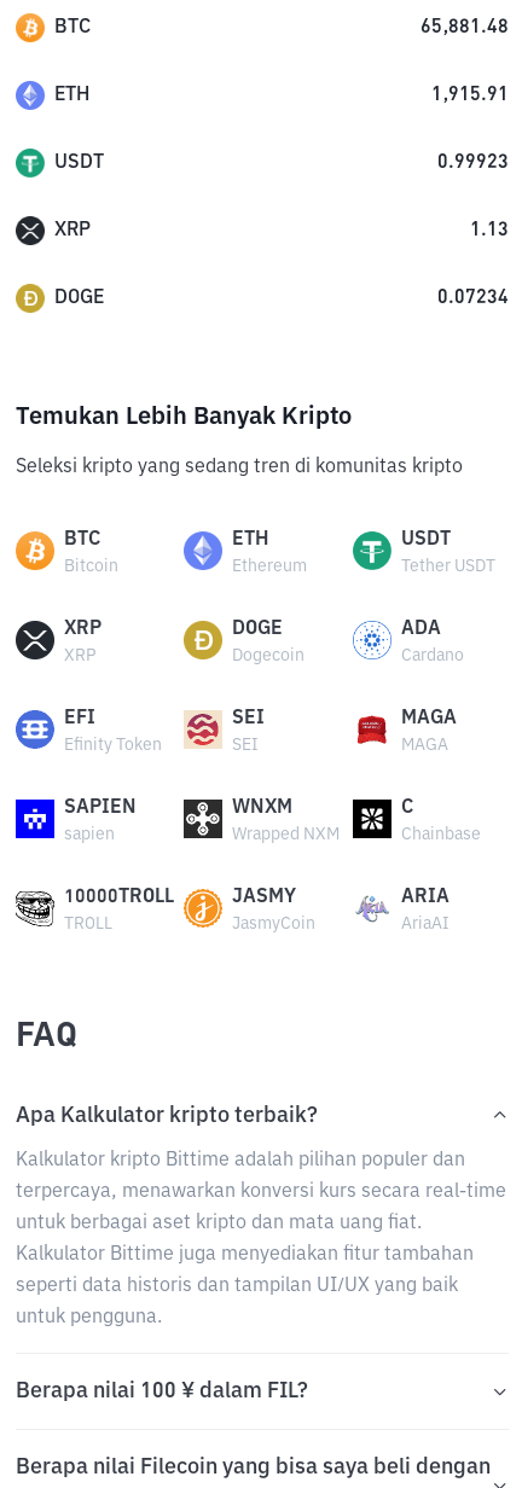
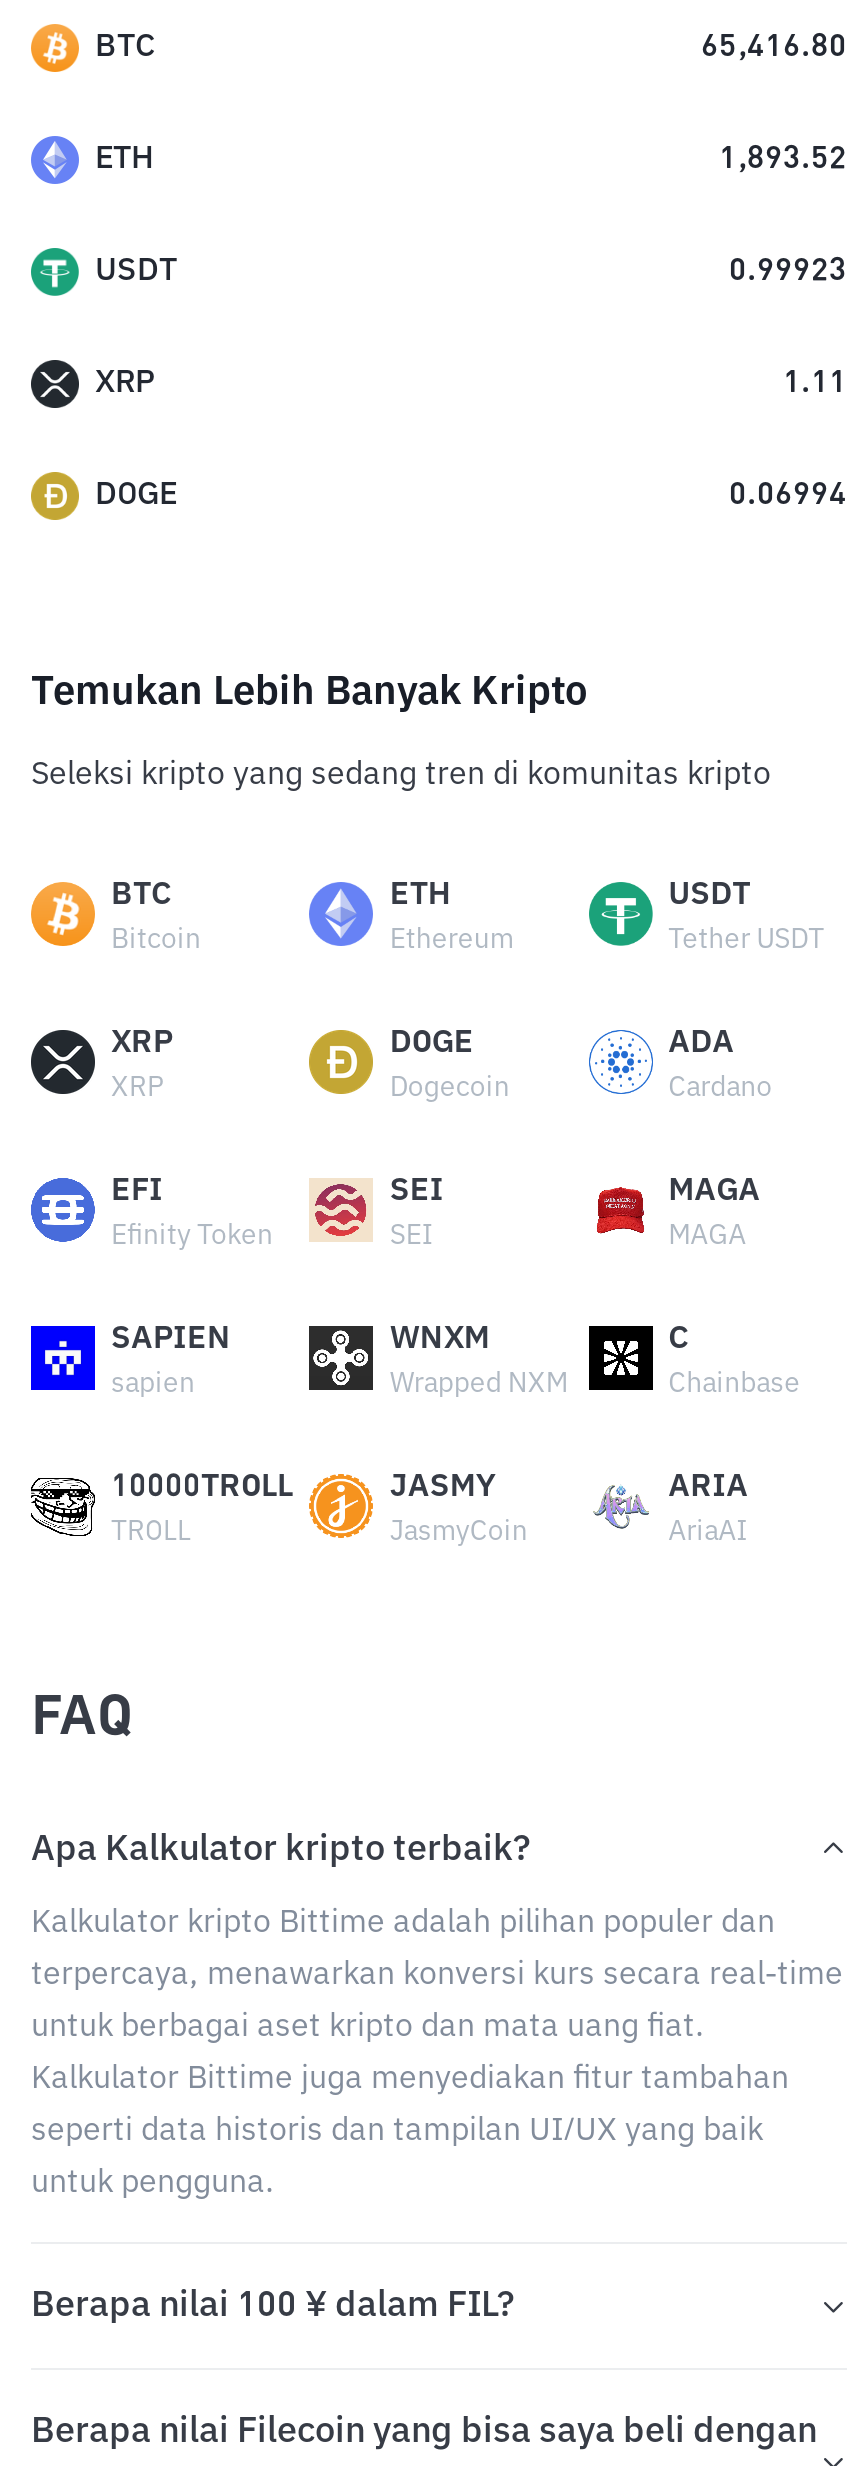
[420,18,509,37] 65,881.48 -> [701,32,847,64] 65,416.80
[431,86,509,105] 1,915.91 -> [719,144,847,176] 1,893.52
[470,221,509,240] 1.13 -> [783,368,847,400] 1.11
[437,289,509,308] 0.07234 -> [729,480,847,512] 0.06994

